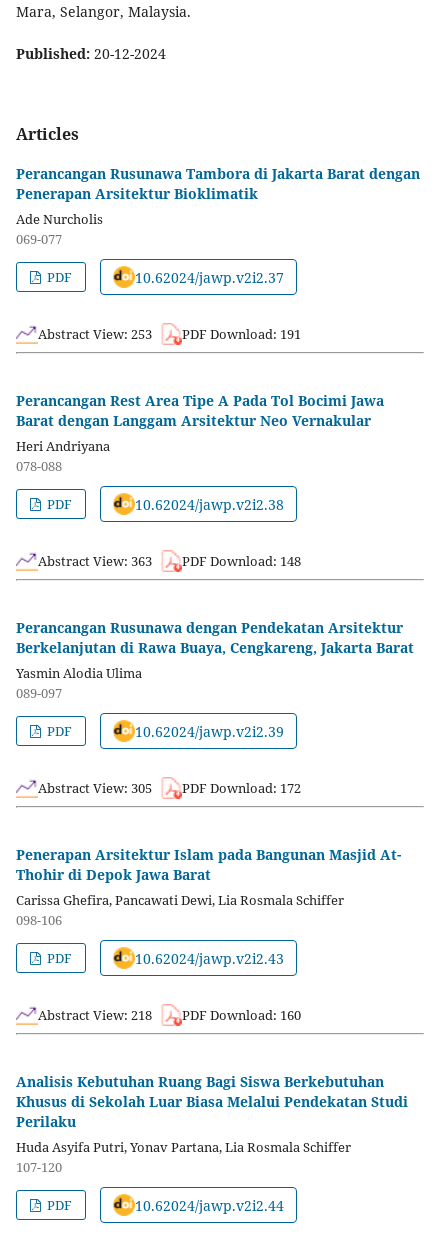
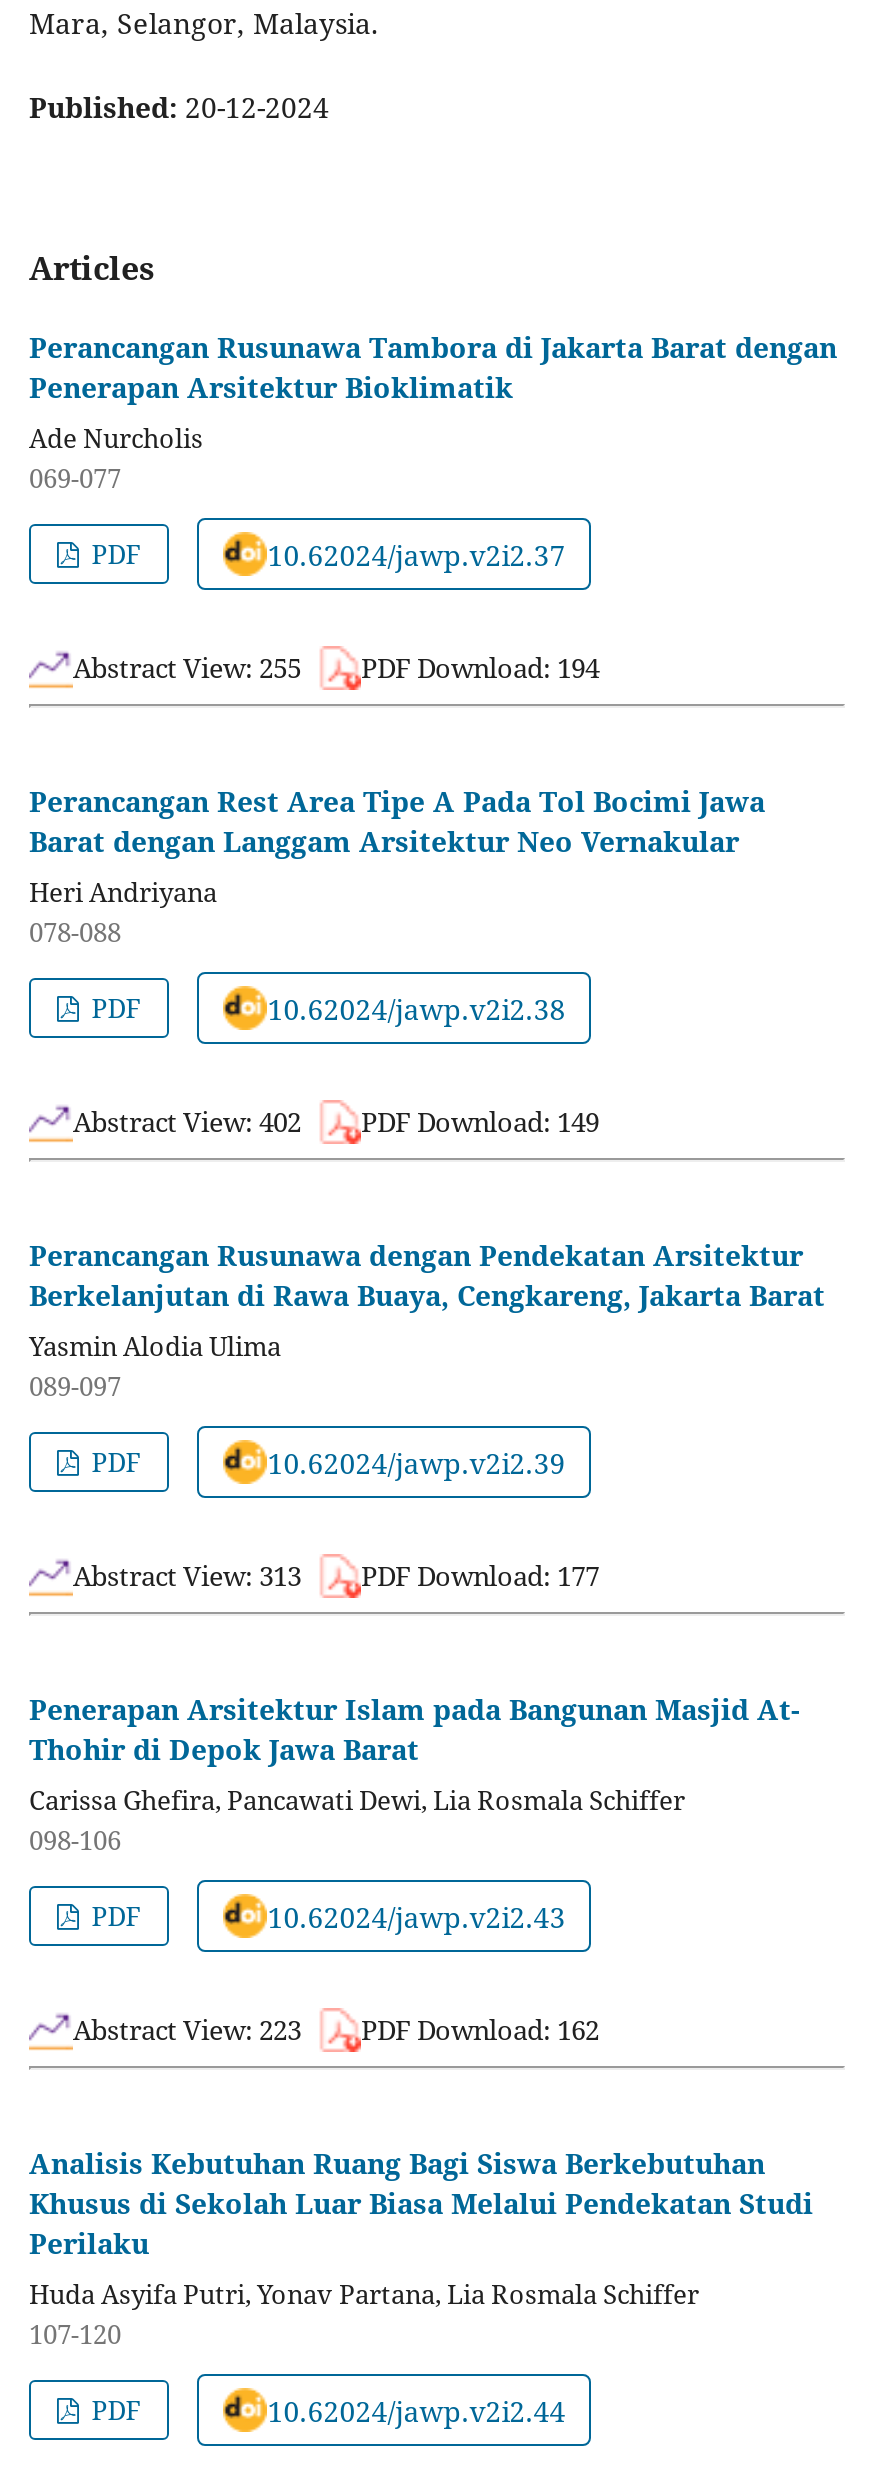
[38,325,152,343] Abstract View: 253 -> [73,651,301,687] Abstract View: 255
[182,325,301,343] PDF Download: 191 -> [361,651,599,687] PDF Download: 194
[38,552,152,570] Abstract View: 363 -> [73,1105,301,1141] Abstract View: 402
[182,552,301,570] PDF Download: 148 -> [361,1105,599,1141] PDF Download: 149
[38,779,152,797] Abstract View: 305 -> [73,1559,301,1595] Abstract View: 313
[182,779,301,797] PDF Download: 172 -> [361,1559,599,1595] PDF Download: 177
[38,1006,152,1024] Abstract View: 218 -> [73,2013,301,2049] Abstract View: 223
[182,1006,301,1024] PDF Download: 160 -> [361,2013,599,2049] PDF Download: 162

